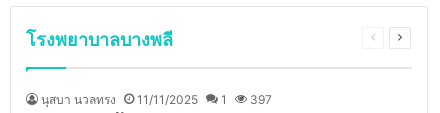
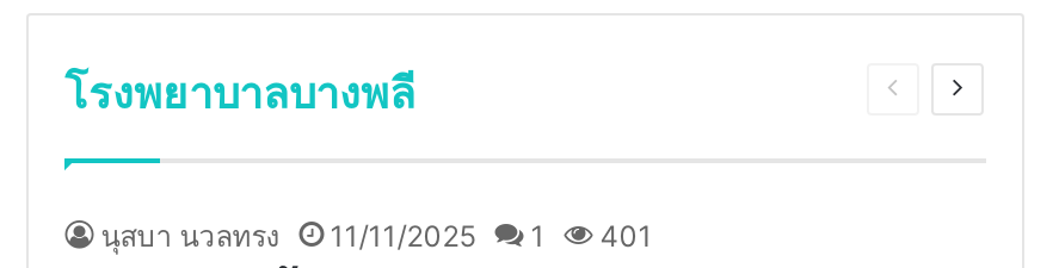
[41,92,272,107] นุสบา นวลทรง 11/11/2025 1 397 -> [101,218,653,254] นุสบา นวลทรง 11/11/2025 1 401

